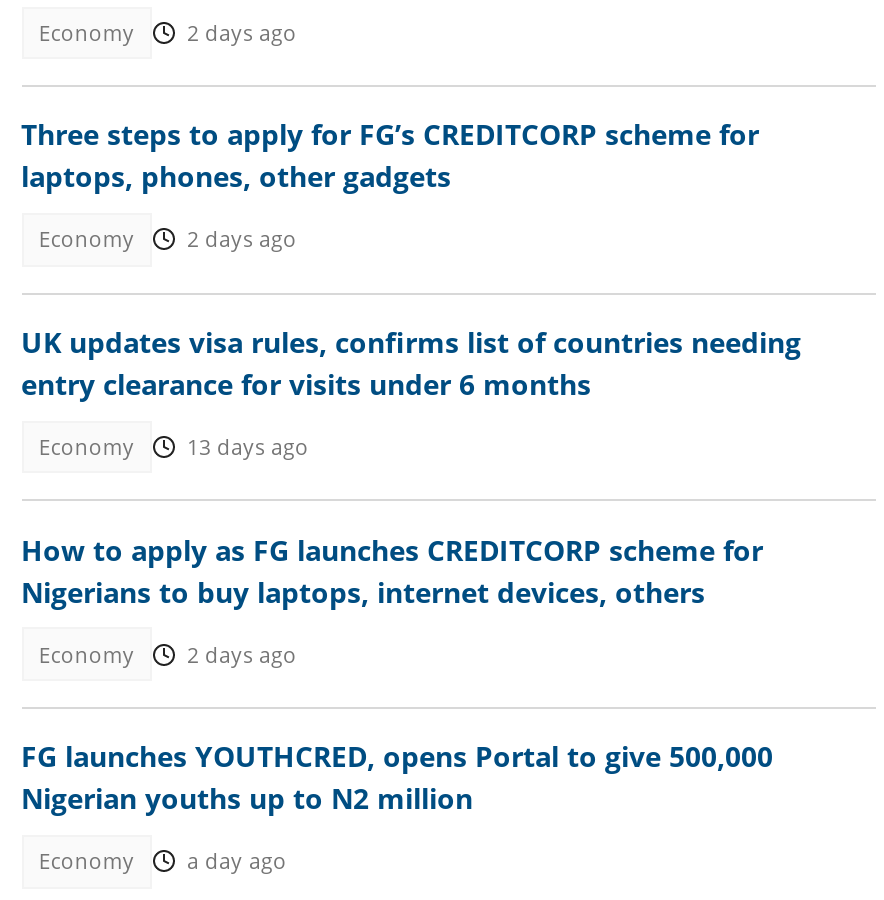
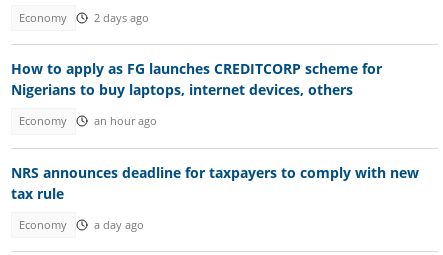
[21,116,801,461] Three steps to apply for FG’s CREDITCORP scheme for | laptops, phones, other gadgets | Economy | 2 days ago | UK updates visa rules, confirms list of countries needing | entry clearance for visits under 6 months | Economy | 13 days ago -> none
[187,640,297,668] 2 days ago -> [93,114,156,128] an hour ago
[21,737,773,817] FG launches YOUTHCRED, opens Portal to give 500,000 | Nigerian youths up to N2 million -> [10,163,418,203] NRS announces deadline for taxpayers to comply with new | tax rule

